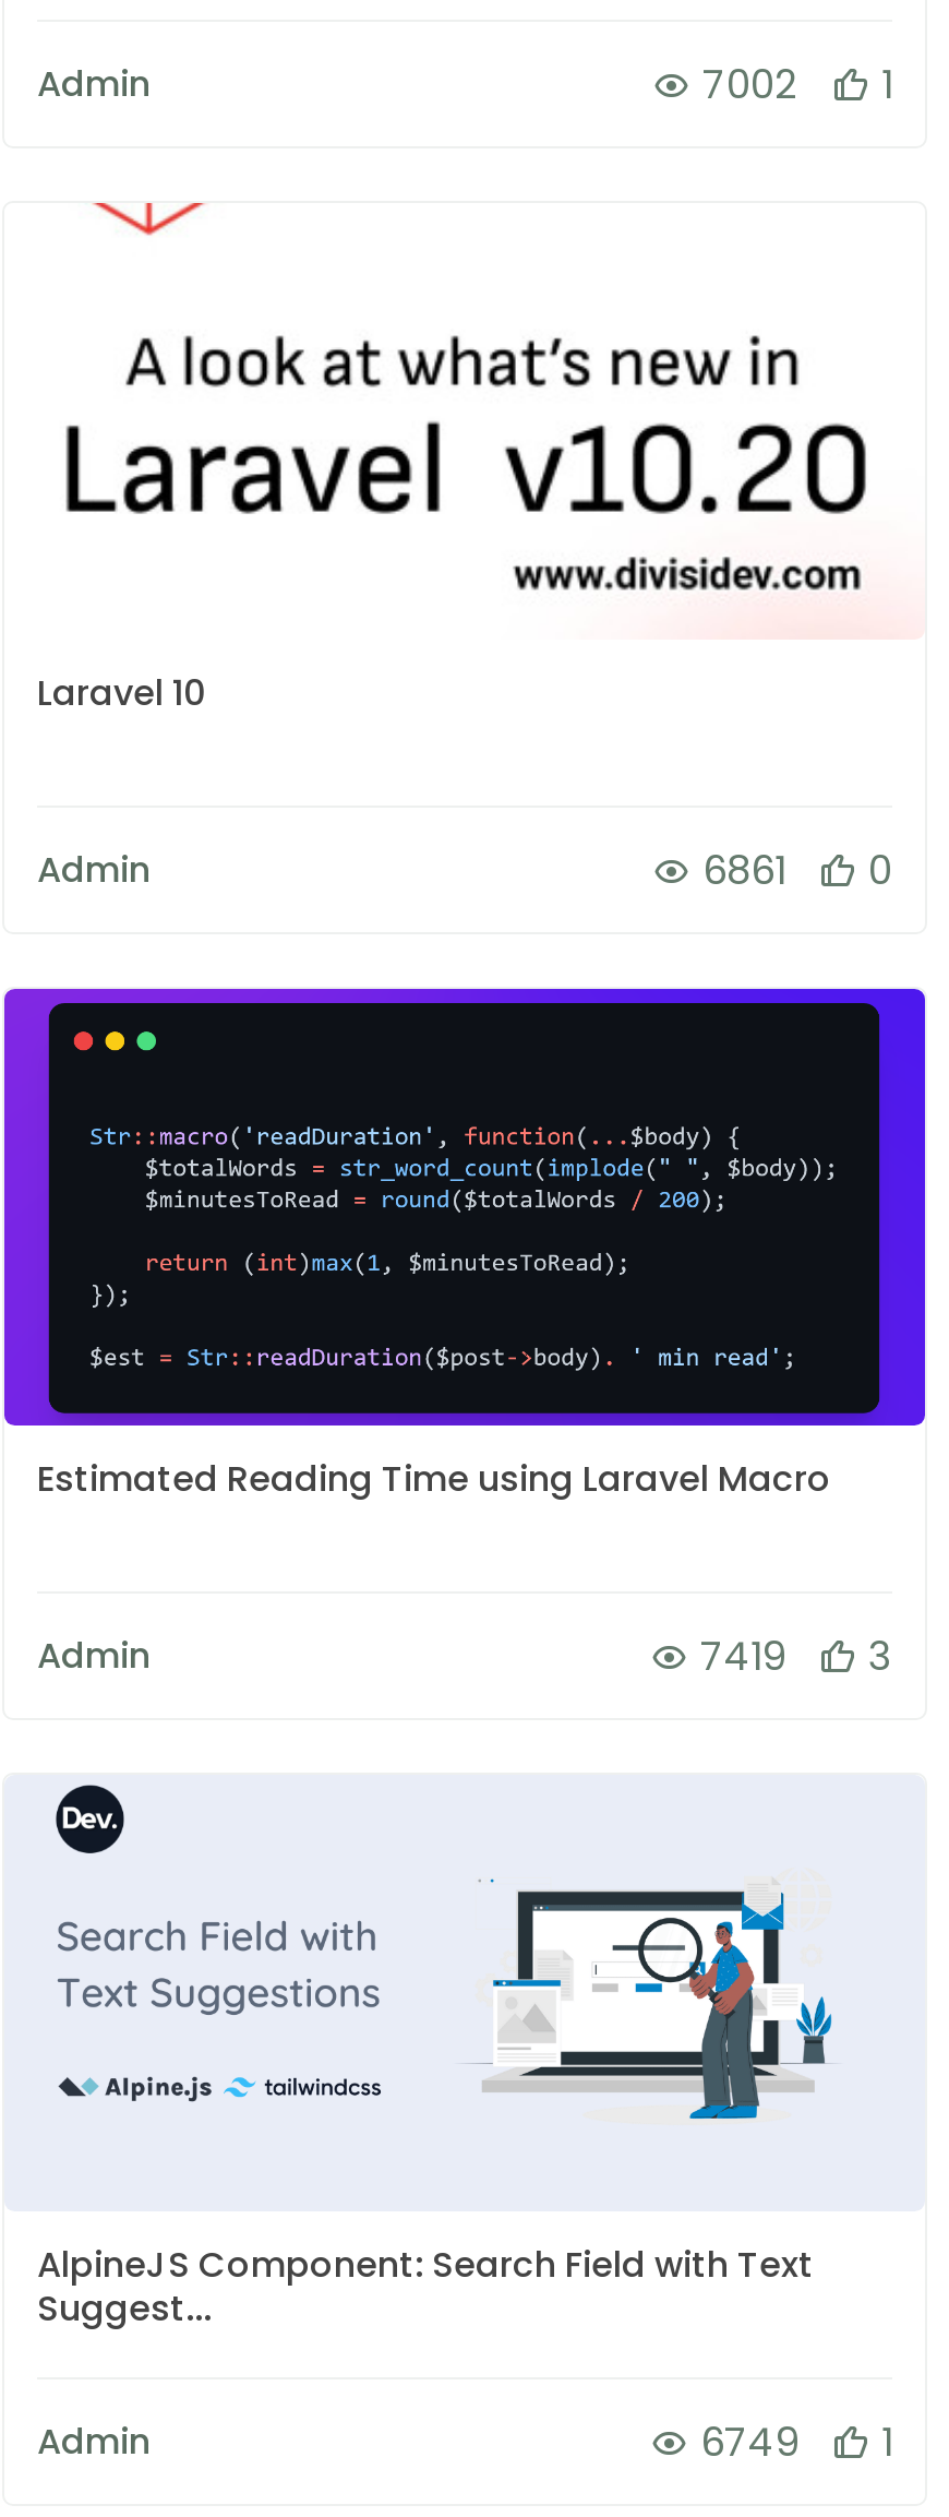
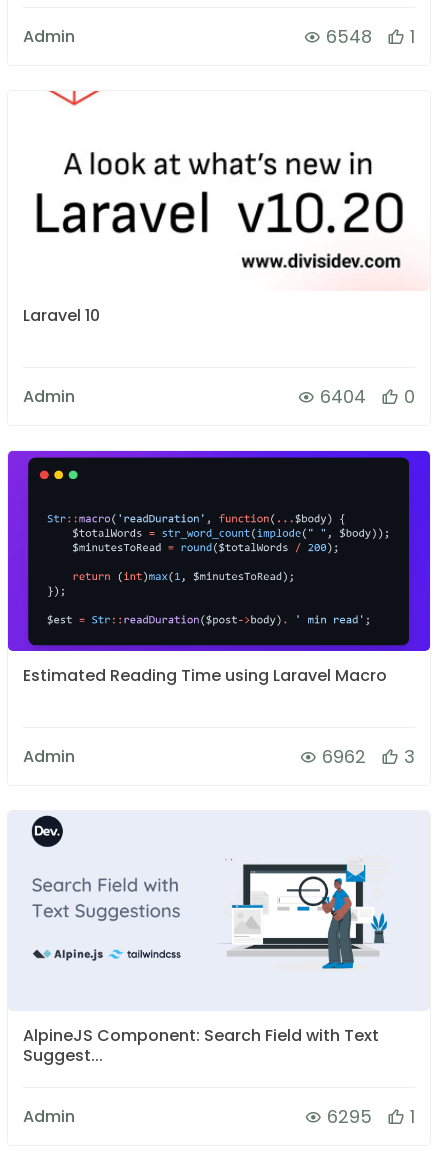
[692,57,892,111] 7002 1 -> [321,24,415,49] 6548 1
[692,843,892,897] 6861 0 -> [315,384,415,409] 6404 0
[689,1629,892,1683] 7419 3 -> [317,744,415,769] 6962 3
[689,2414,892,2469] 6749 1 -> [322,1104,415,1129] 6295 1

